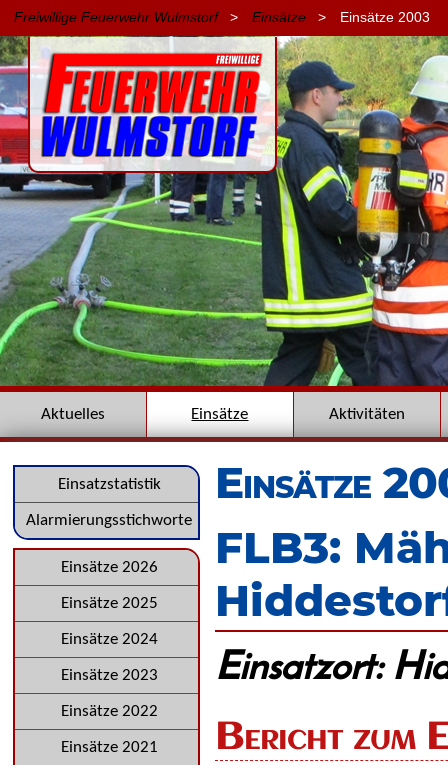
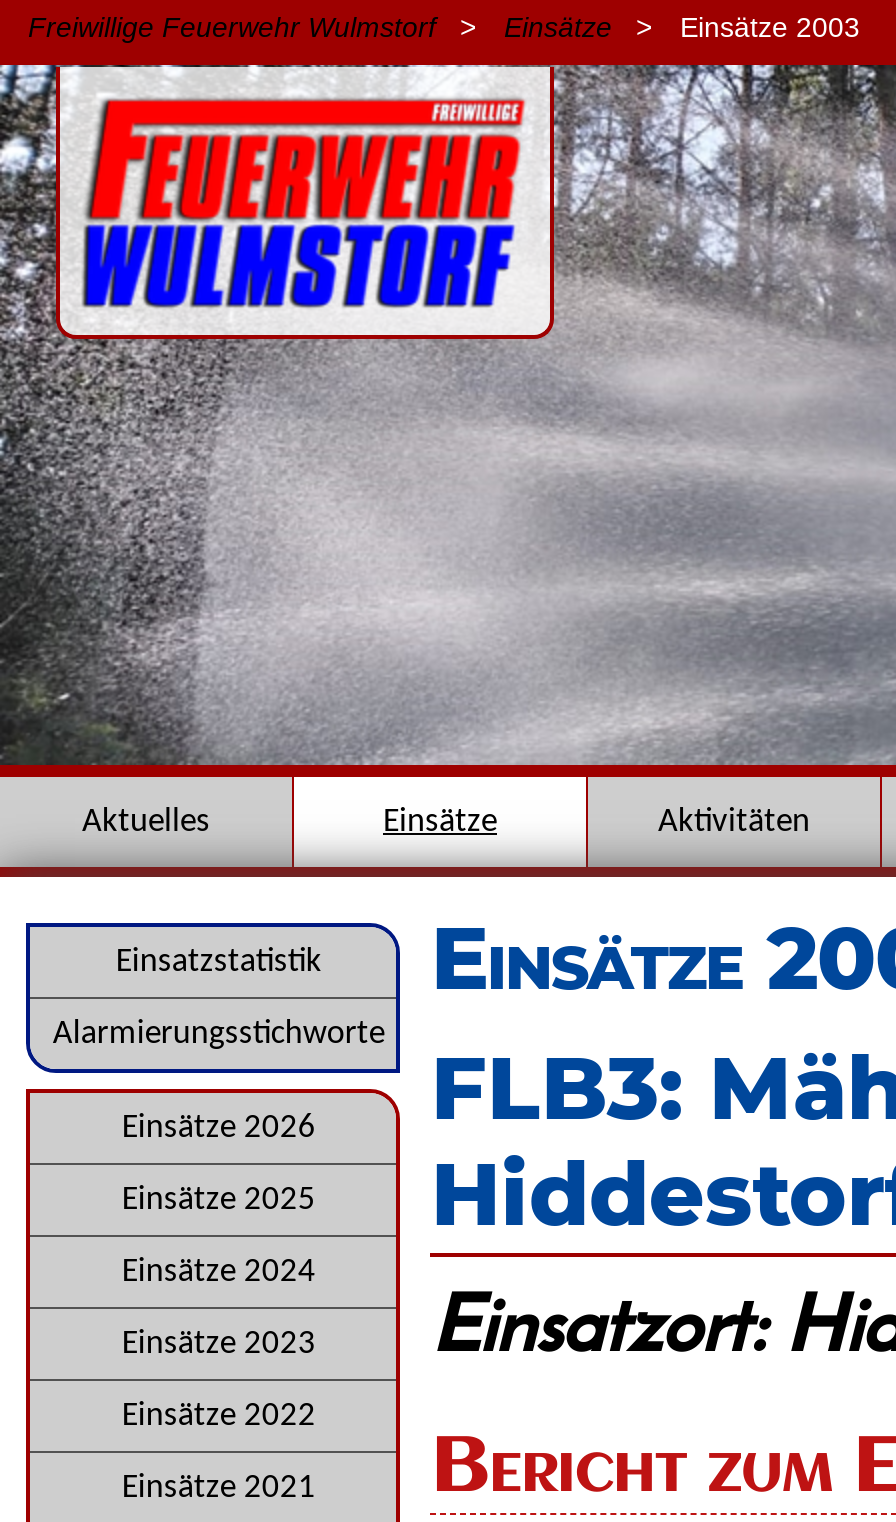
[3,35,445,387] [image] -> [6,63,890,767] [image]

